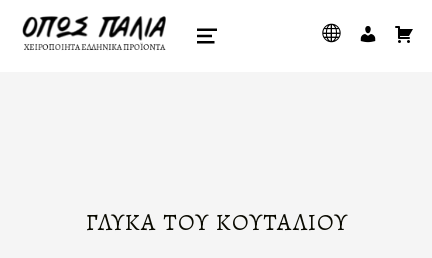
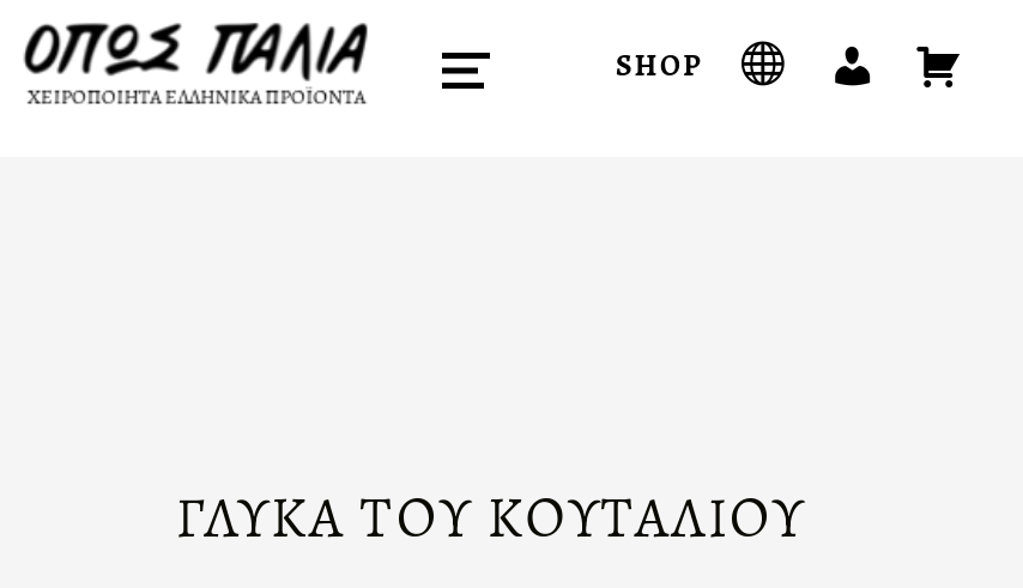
none -> [616,45,703,86] SHOP

